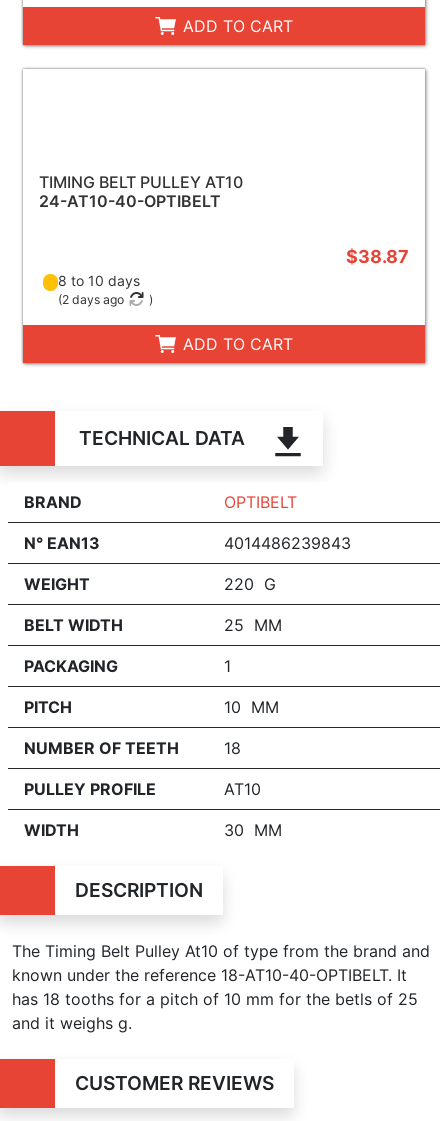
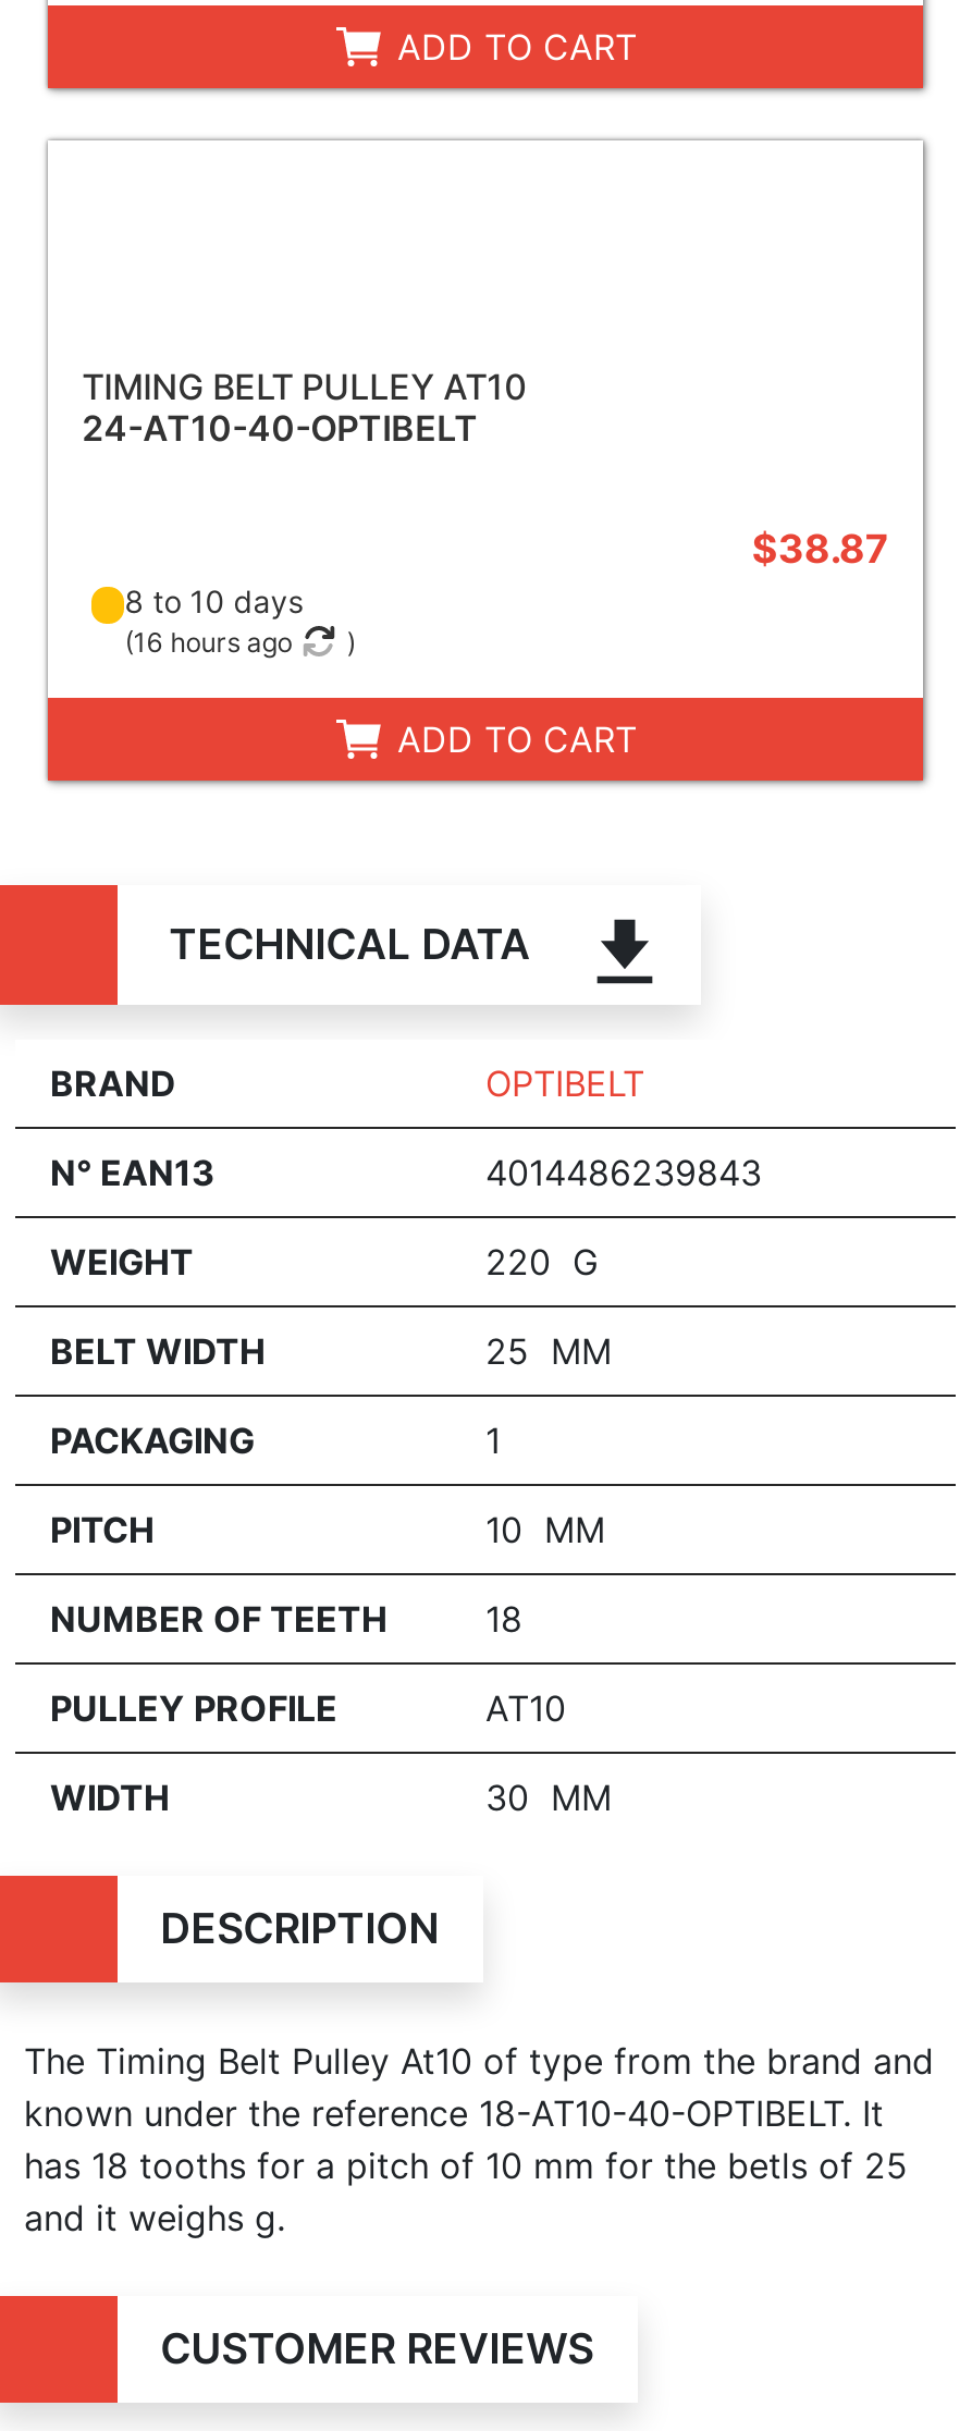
[58,292,124,307] (2 days ago -> [125,625,292,658] (16 hours ago

